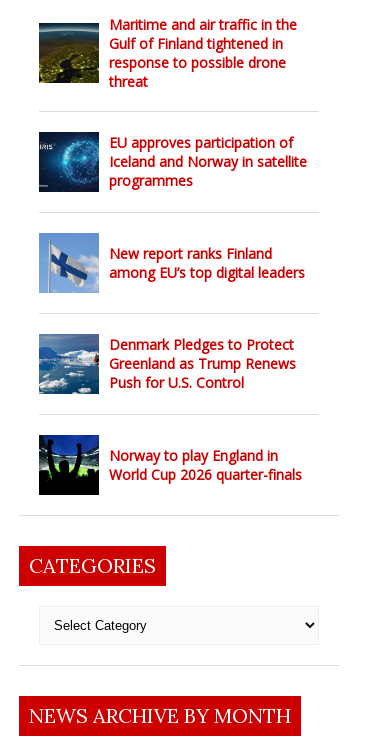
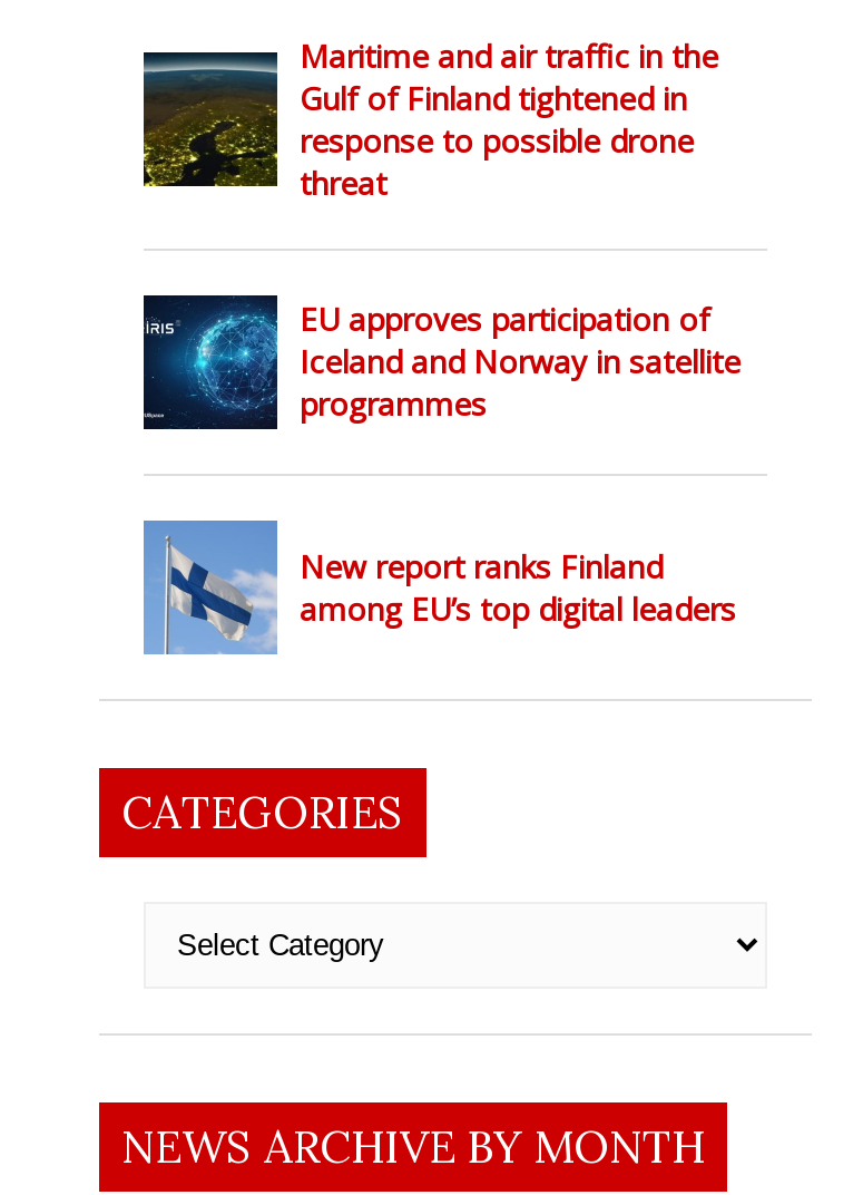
[38,333,296,395] [image] | Denmark Pledges to Protect | Greenland as Trump Renews | Push for U.S. Control -> none
[38,434,302,496] [image] | Norway to play England in | World Cup 2026 quarter-finals -> none

